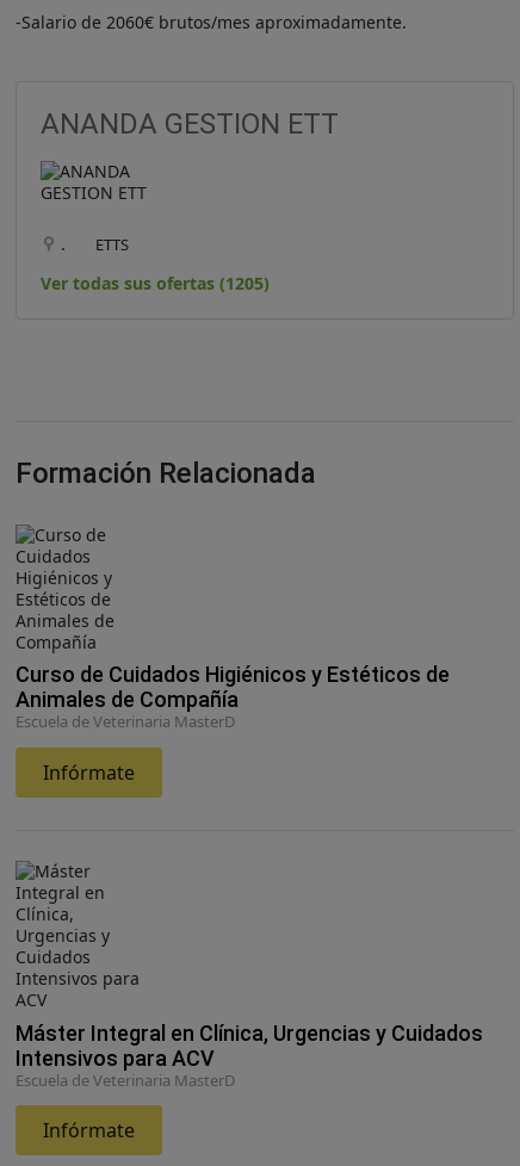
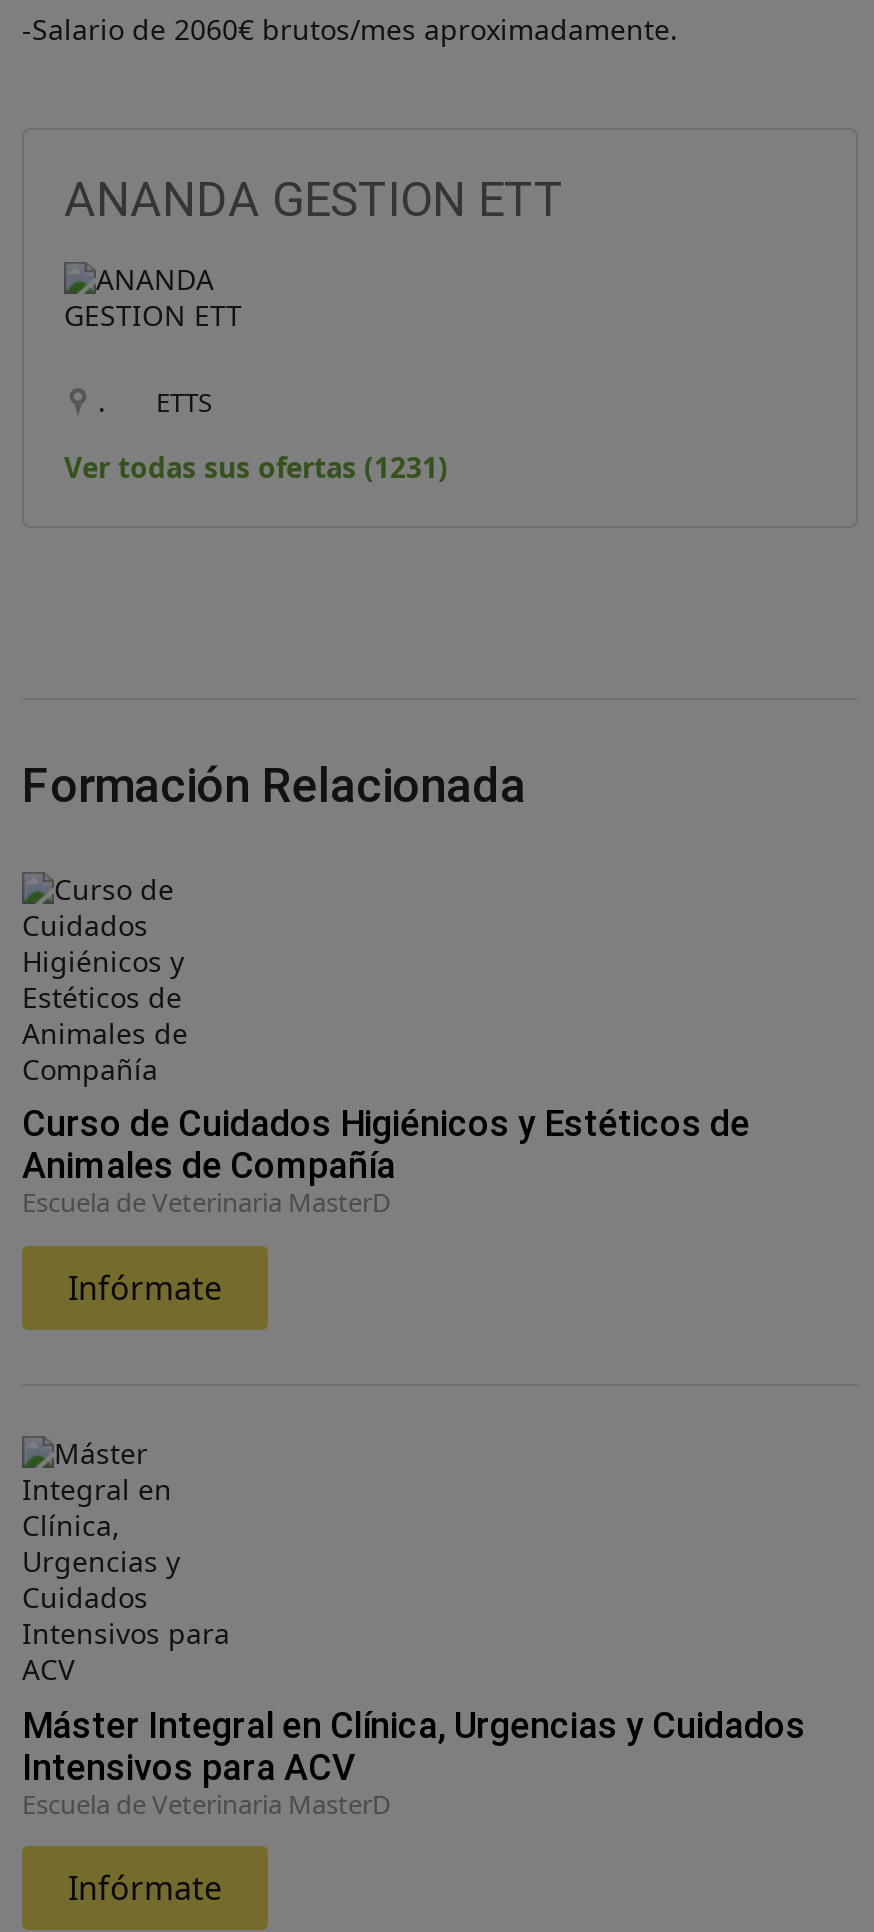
[41,272,270,294] Ver todas sus ofertas (1205) -> [64,448,448,486] Ver todas sus ofertas (1231)

